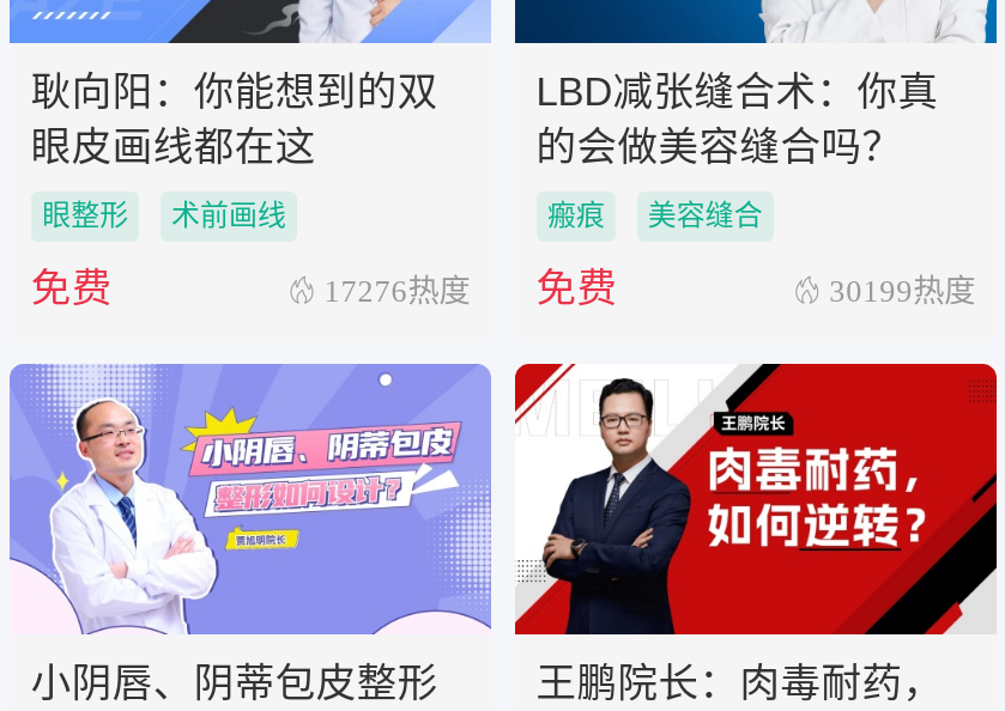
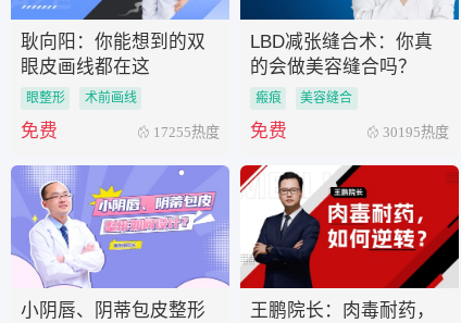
[317,276,470,307] 17276热度 -> [150,125,220,140] 17255热度
[822,276,975,307] 30199热度 -> [380,125,449,140] 30195热度

